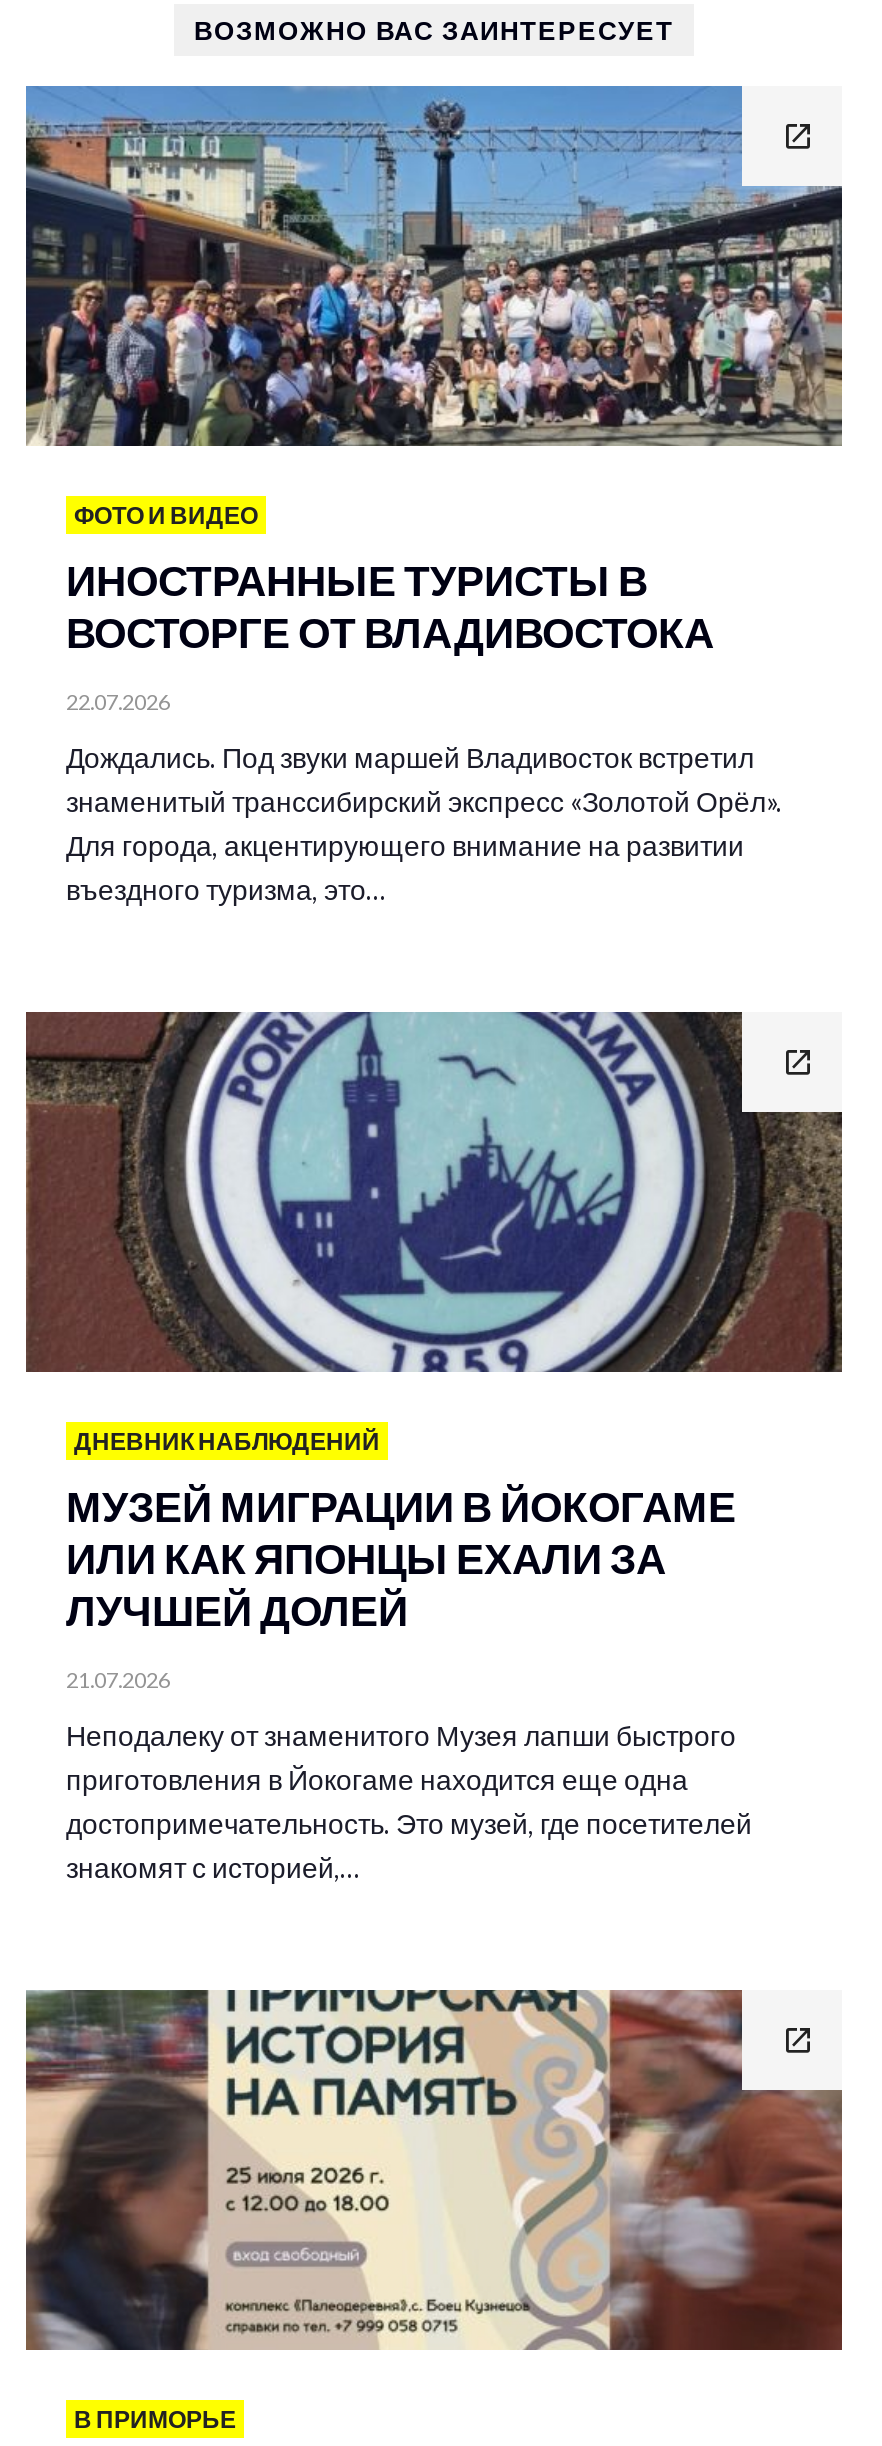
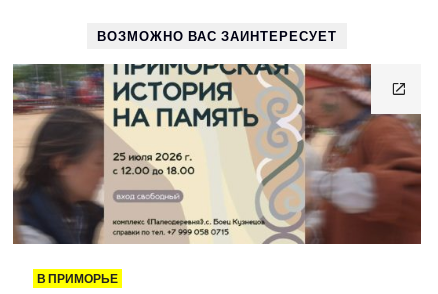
[24,84,842,906] [image] | ФОТО И ВИДЕО | ИНОСТРАННЫЕ ТУРИСТЫ В | ВОСТОРГЕ ОТ ВЛАДИВОСТОКА | 22.07.2026 | Дождались. Под звуки маршей Владивосток встретил | знаменитый транссибирский экспресс «Золотой Орёл». | Для города, акцентирующего внимание на развитии | въездного туризма, это… -> none
[24,1010,844,1884] [image] | ДНЕВНИК НАБЛЮДЕНИЙ | МУЗЕЙ МИГРАЦИИ В ЙОКОГАМЕ | ИЛИ КАК ЯПОНЦЫ ЕХАЛИ ЗА | ЛУЧШЕЙ ДОЛЕЙ | 21.07.2026 | Неподалеку от знаменитого Музея лапши быстрого | приготовления в Йокогаме находится еще одна | достопримечательность. Это музей, где посетителей | знакомят с историей,… -> none

